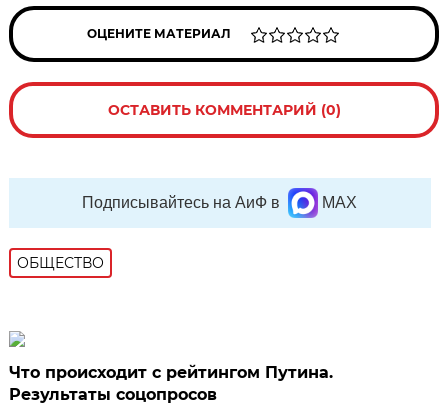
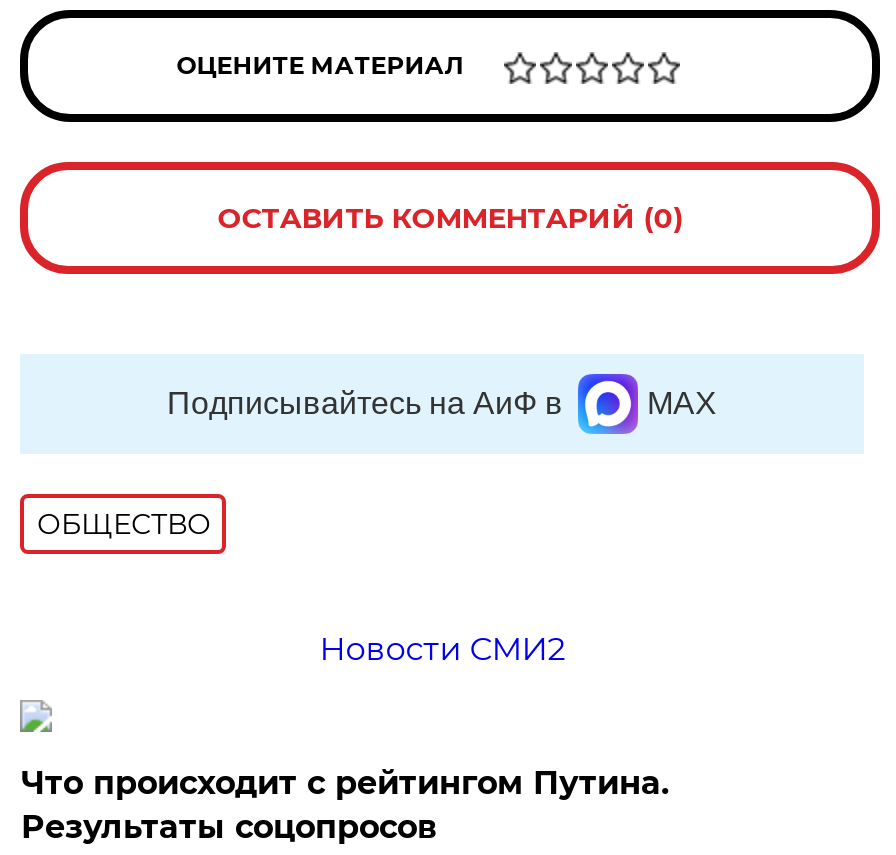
none -> [319,630,565,668] Новости СМИ2

